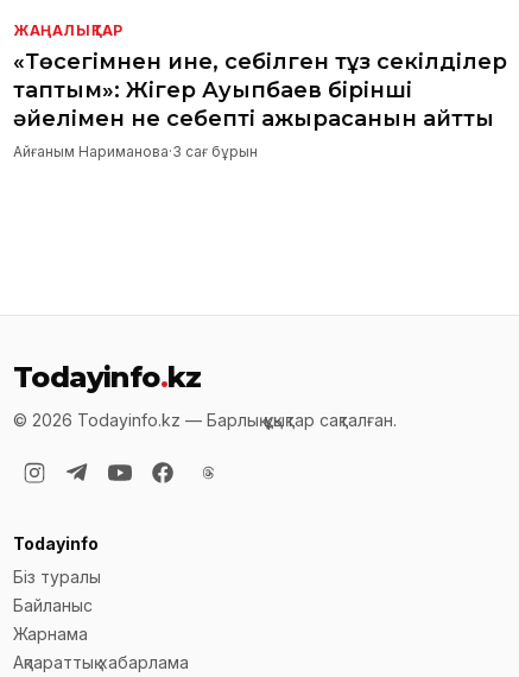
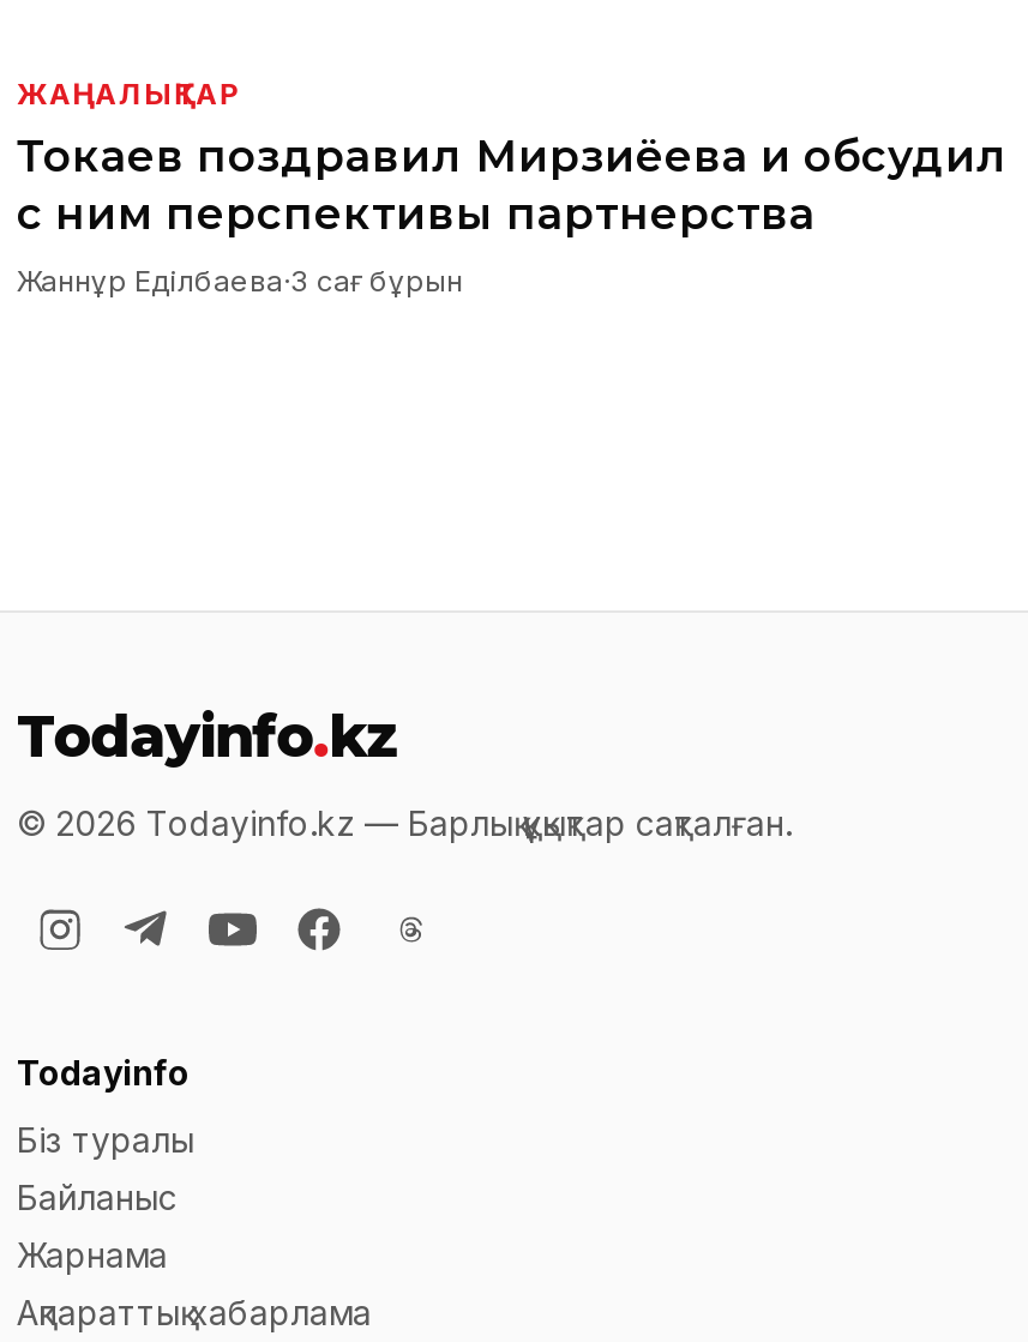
[13,49,507,160] «Төсегімнен ине, себілген тұз секілділер | таптым»: Жігер Ауыпбаев бірінші | әйелімен не себепті ажырасқанын айтты | Айғаным Нариманова·3 сағ бұрын -> [17,131,1008,299] Токаев поздравил Мирзиёева и обсудил | с ним перспективы партнерства | Жаннұр Еділбаева·3 сағ бұрын

